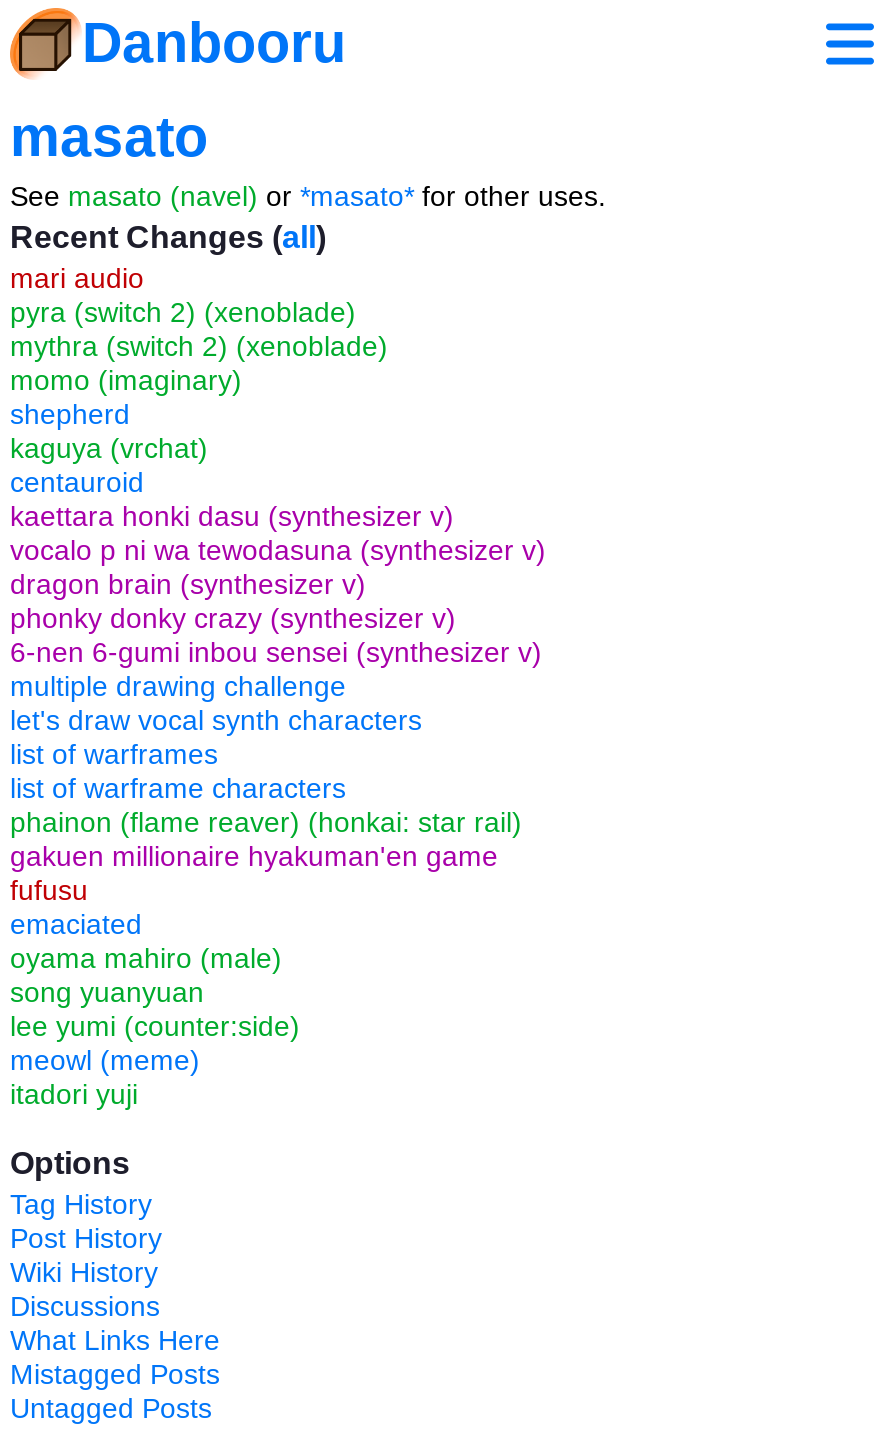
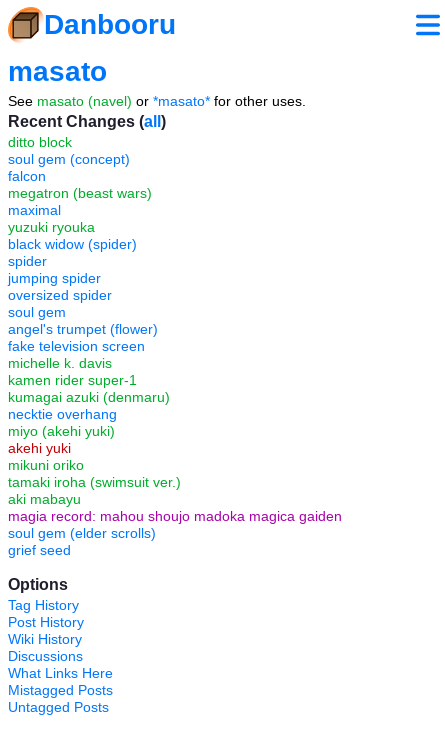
[10,262,546,1110] mari audio | pyra (switch 2) (xenoblade) | mythra (switch 2) (xenoblade) | momo (imaginary) | shepherd | kaguya (vrchat) | centauroid | kaettara honki dasu (synthesizer v) | vocalo p ni wa tewodasuna (synthesizer v) | dragon brain (synthesizer v) | phonky donky crazy (synthesizer v) | 6-nen 6-gumi inbou sensei (synthesizer v) | multiple drawing challenge | let's draw vocal synth characters | list of warframes | list of warframe characters | phainon (flame reaver) (honkai: star rail) | gakuen millionaire hyakuman'en game | fufusu | emaciated | oyama mahiro (male) | song yuanyuan | lee yumi (counter:side) | meowl (meme) | itadori yuji -> [8,134,342,558] ditto block | soul gem (concept) | falcon | megatron (beast wars) | maximal | yuzuki ryouka | black widow (spider) | spider | jumping spider | oversized spider | soul gem | angel's trumpet (flower) | fake television screen | michelle k. davis | kamen rider super-1 | kumagai azuki (denmaru) | necktie overhang | miyo (akehi yuki) | akehi yuki | mikuni oriko | tamaki iroha (swimsuit ver.) | aki mabayu | magia record: mahou shoujo madoka magica gaiden | soul gem (elder scrolls) | grief seed

